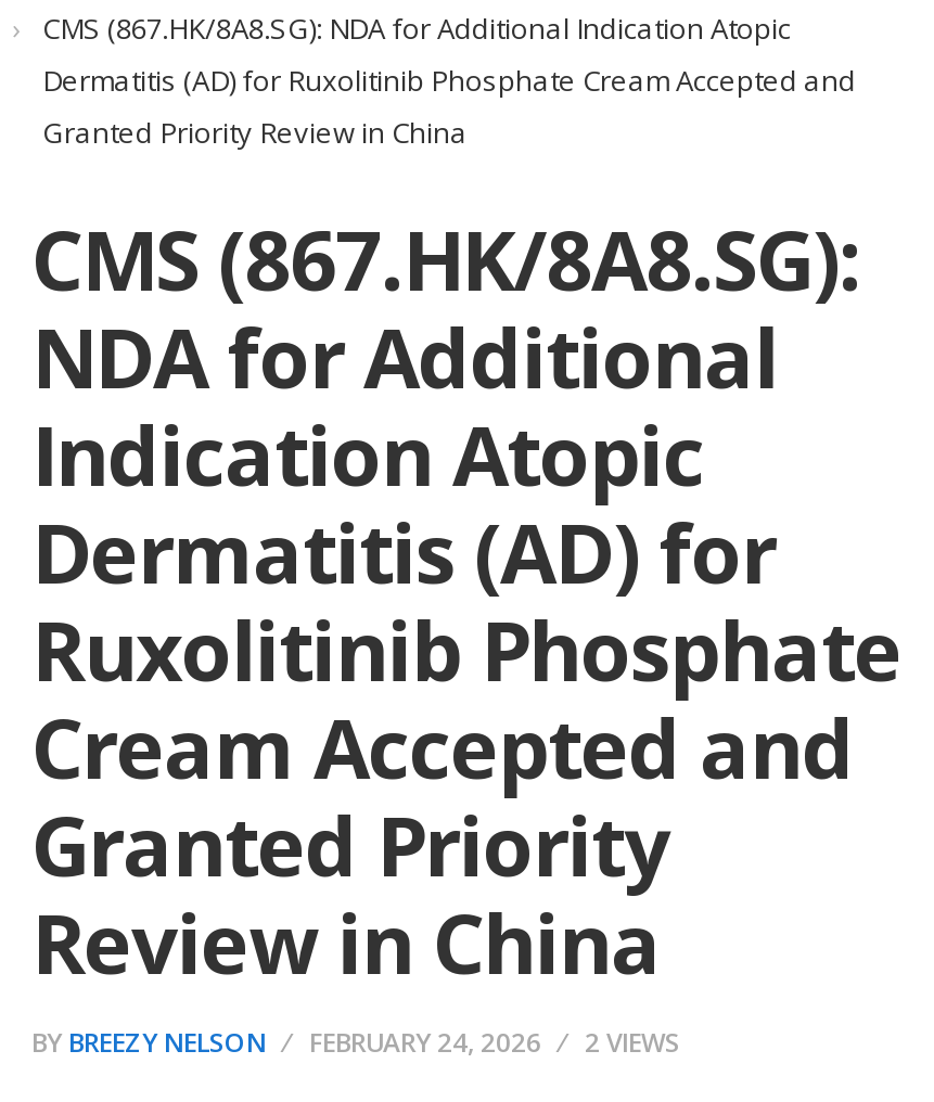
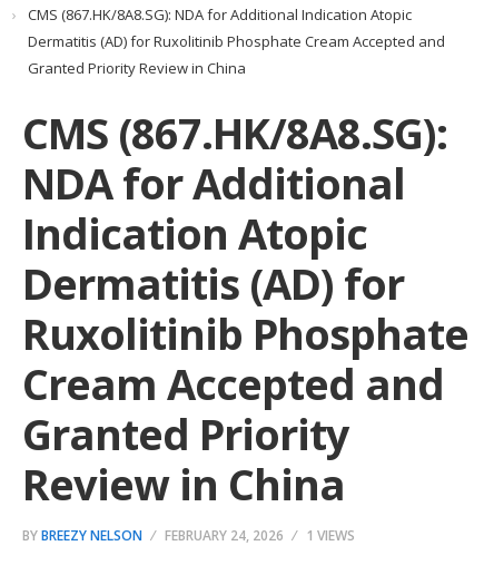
[31,1024,680,1061] BY BREEZY NELSON FEBRUARY 24, 2026 2 VIEWS -> [22,526,355,545] BY BREEZY NELSON FEBRUARY 24, 2026 1 VIEWS

